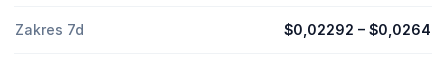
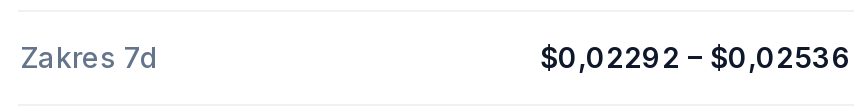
[284,21,431,38] $0,02292 – $0,0264 -> [540,40,852,74] $0,02292 – $0,02536

